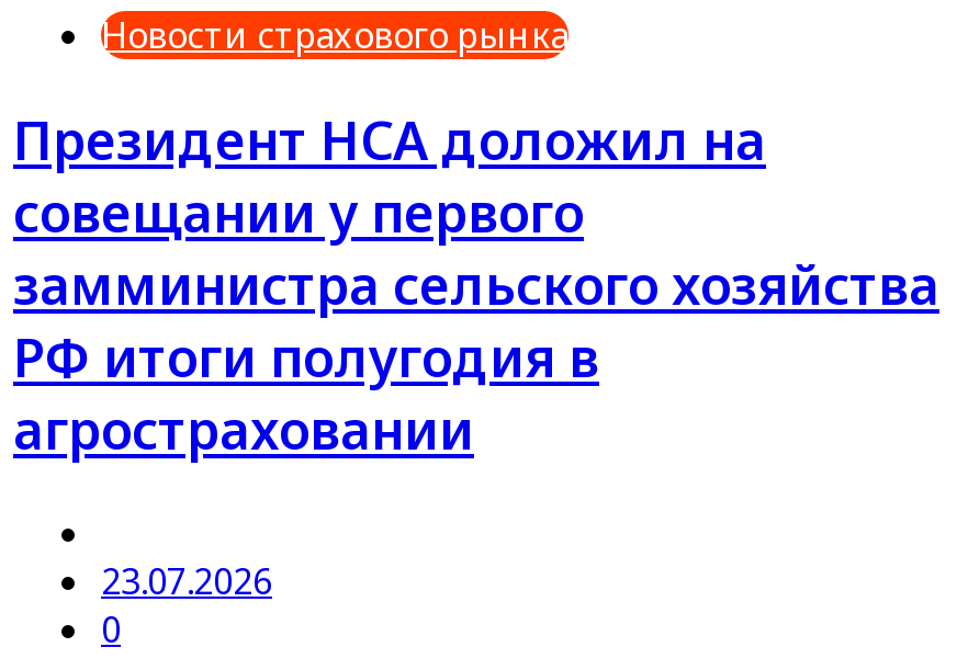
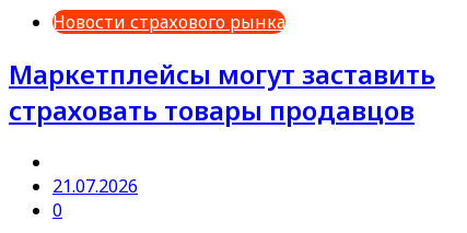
[13,103,939,465] Президент НСА доложил на | совещании у первого | замминистра сельского хозяйства | РФ итоги полугодия в | агростраховании -> [9,56,435,128] Маркетплейсы могут заставить | страховать товары продавцов
[101,556,272,605] 23.07.2026 -> [52,174,138,198] 21.07.2026

